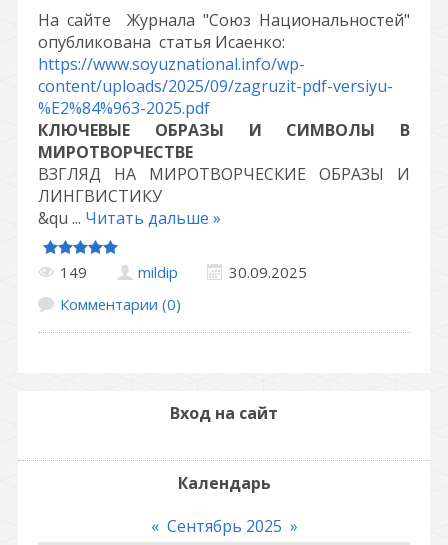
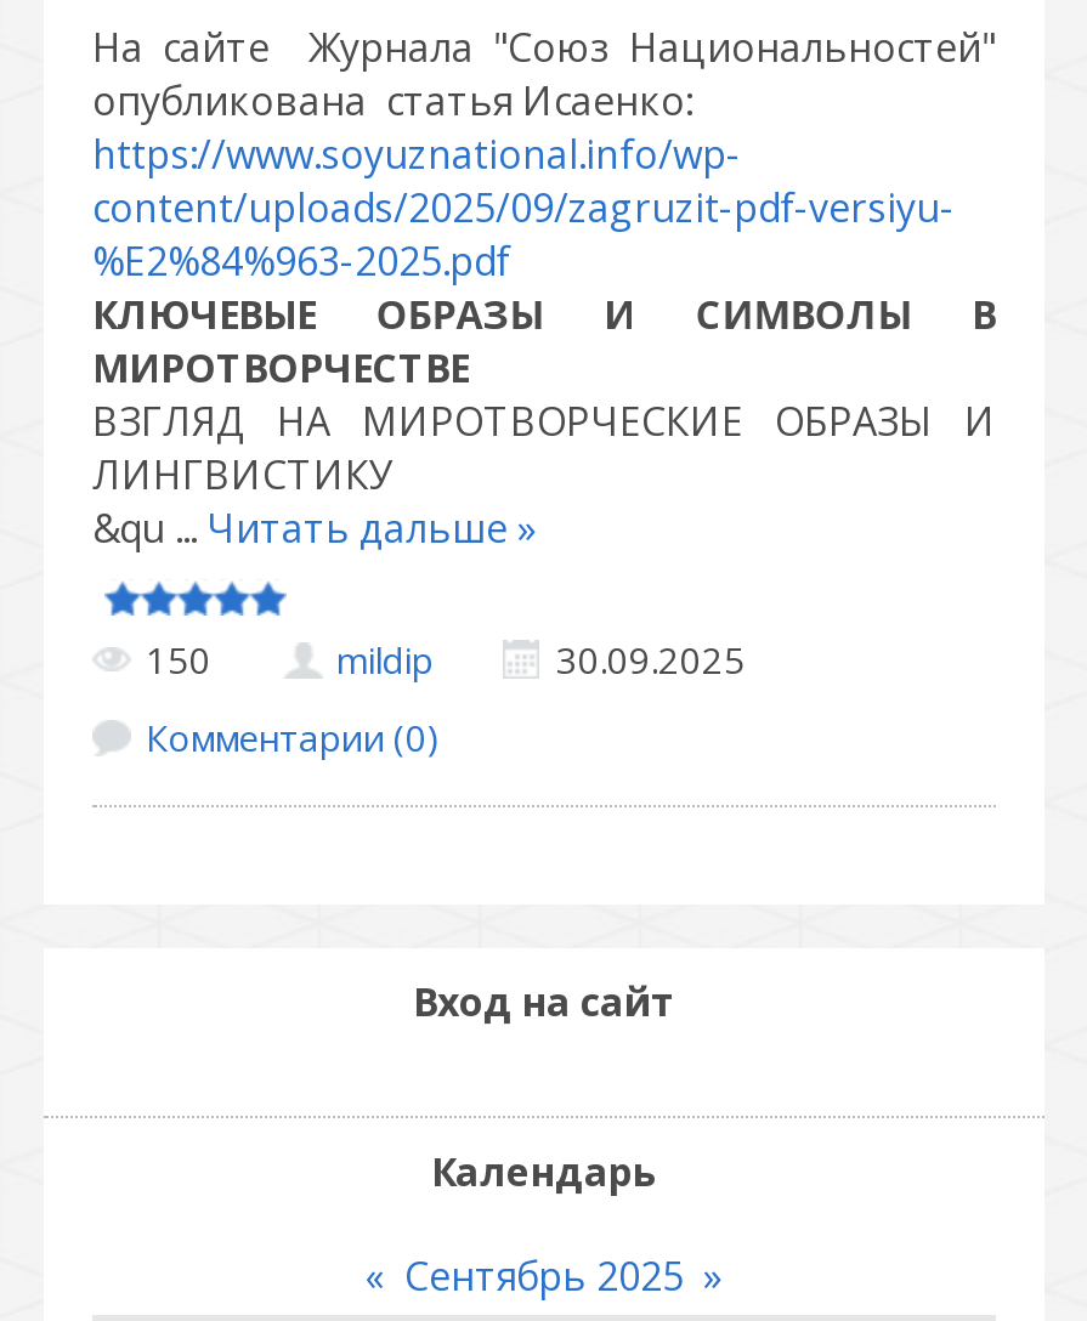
[60,262,87,282] 149 -> [146,635,211,684] 150

